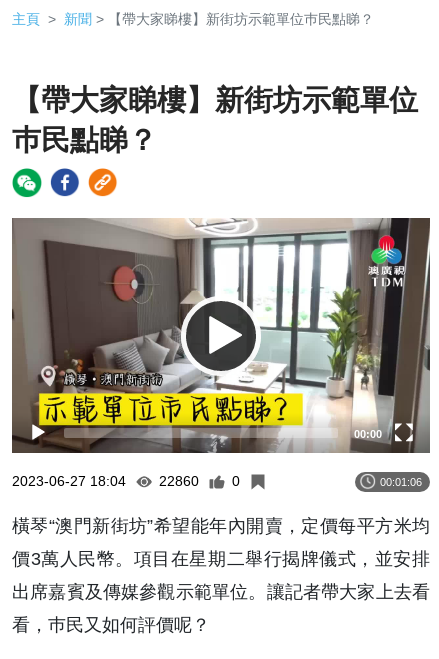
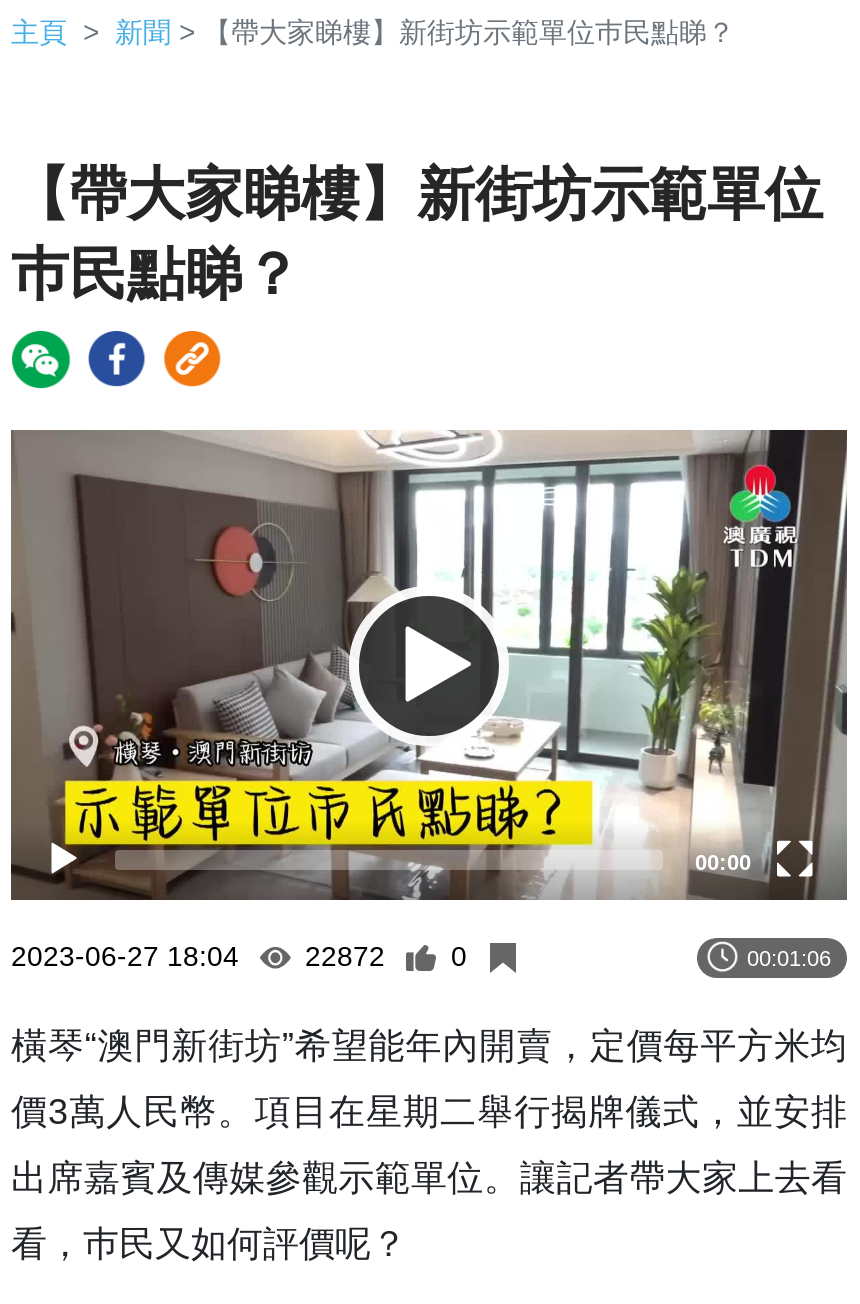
[159,473,199,489] 22860 -> [305,940,385,972] 22872

